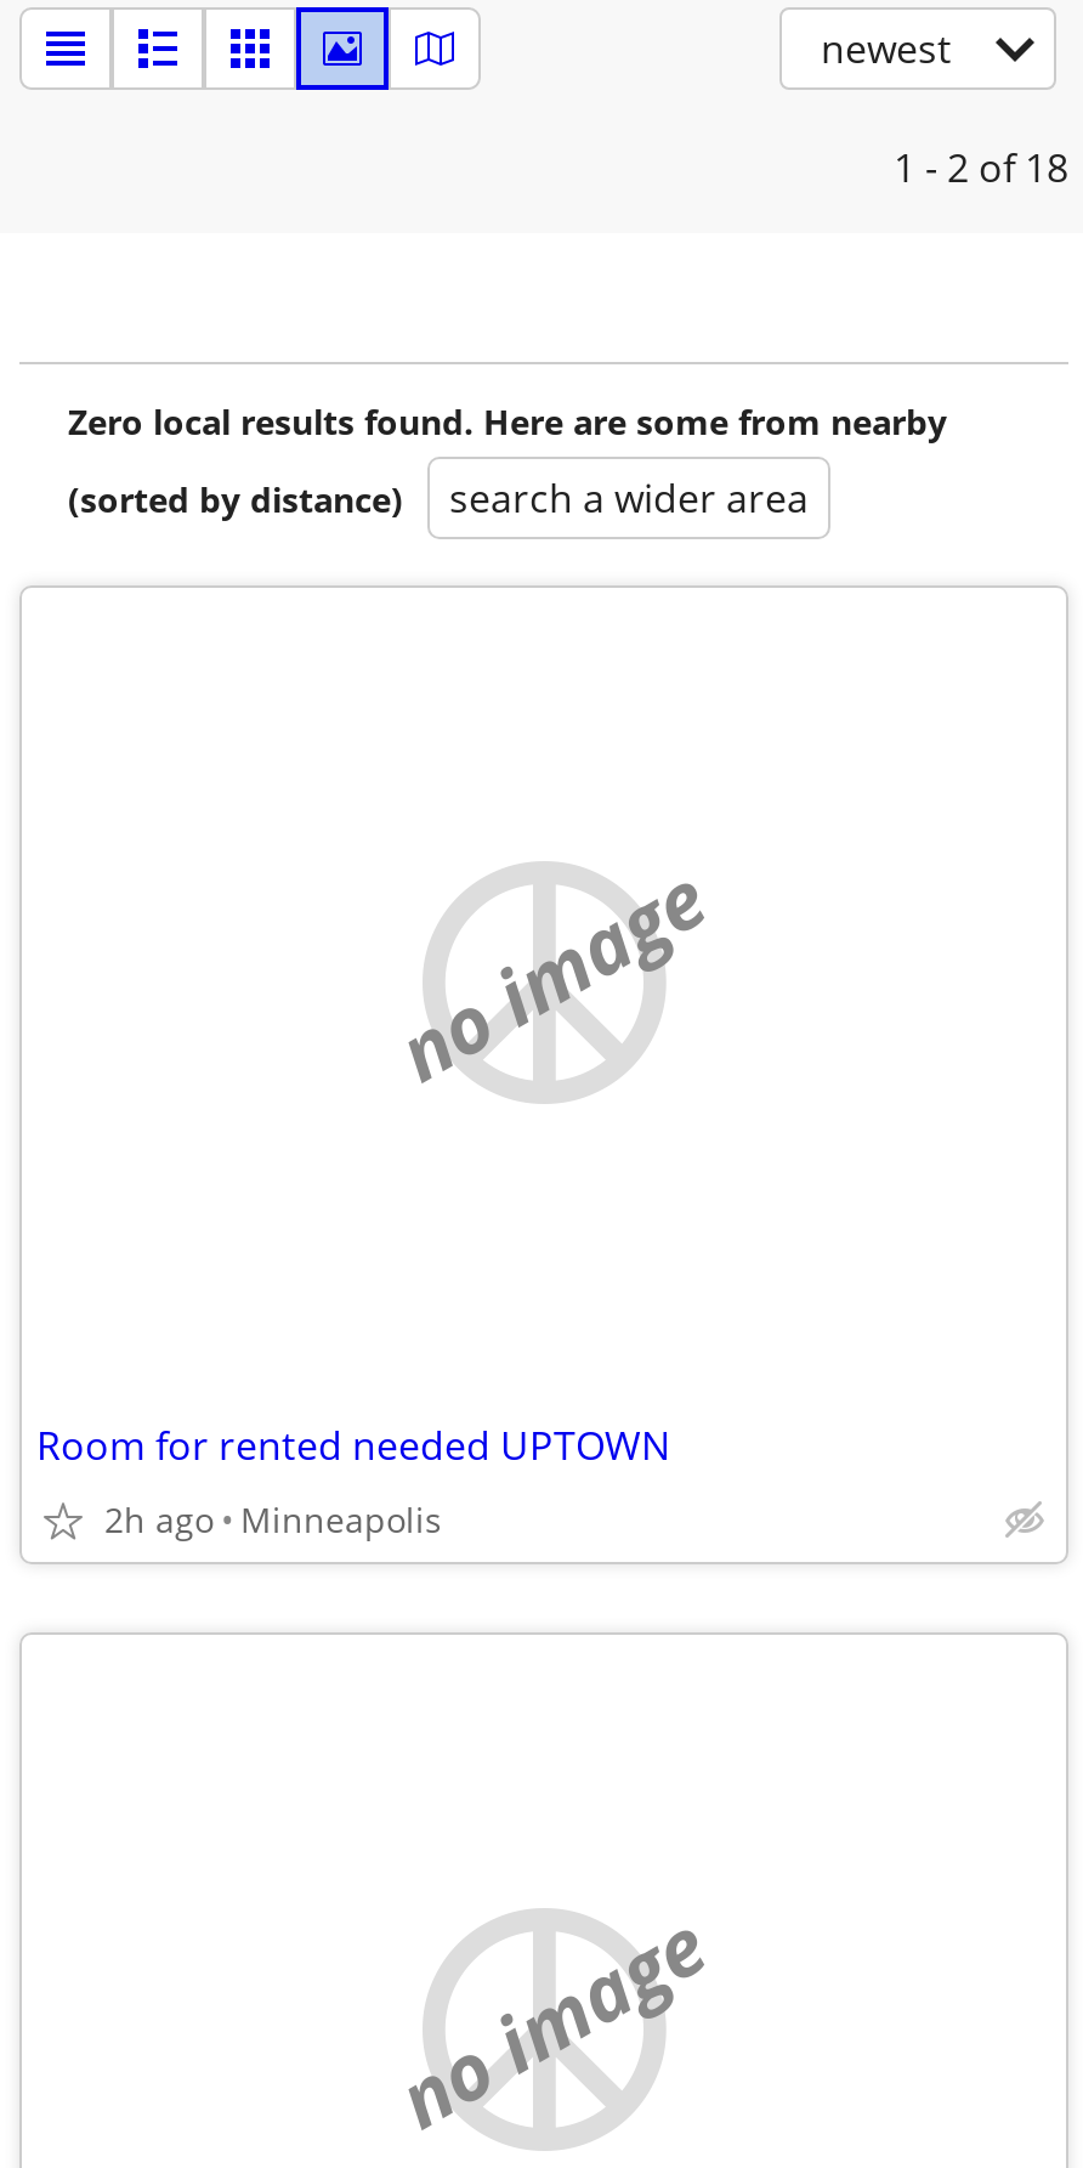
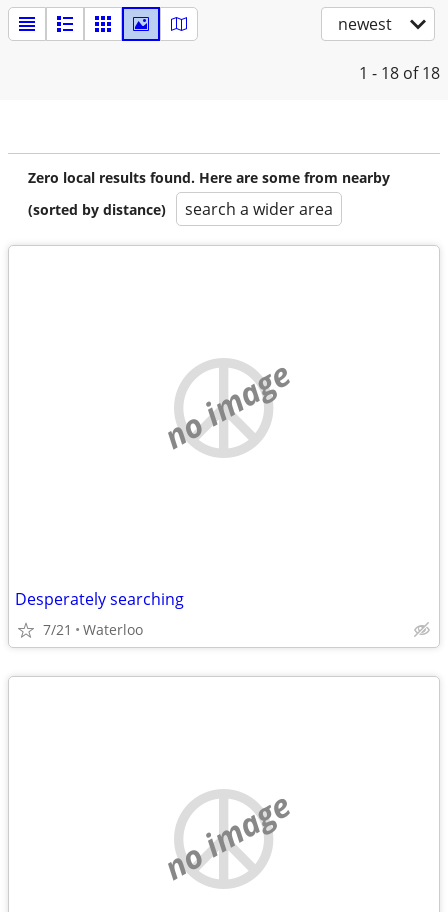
[894,141,1068,194] 1 - 2 of 18 -> [359,62,440,84] 1 - 18 of 18
[36,1419,670,1472] Room for rented needed UPTOWN -> [15,588,184,610] Desperately searching
[104,1496,442,1542] 2h ago Minneapolis -> [43,620,143,639] 7/21 Waterloo

